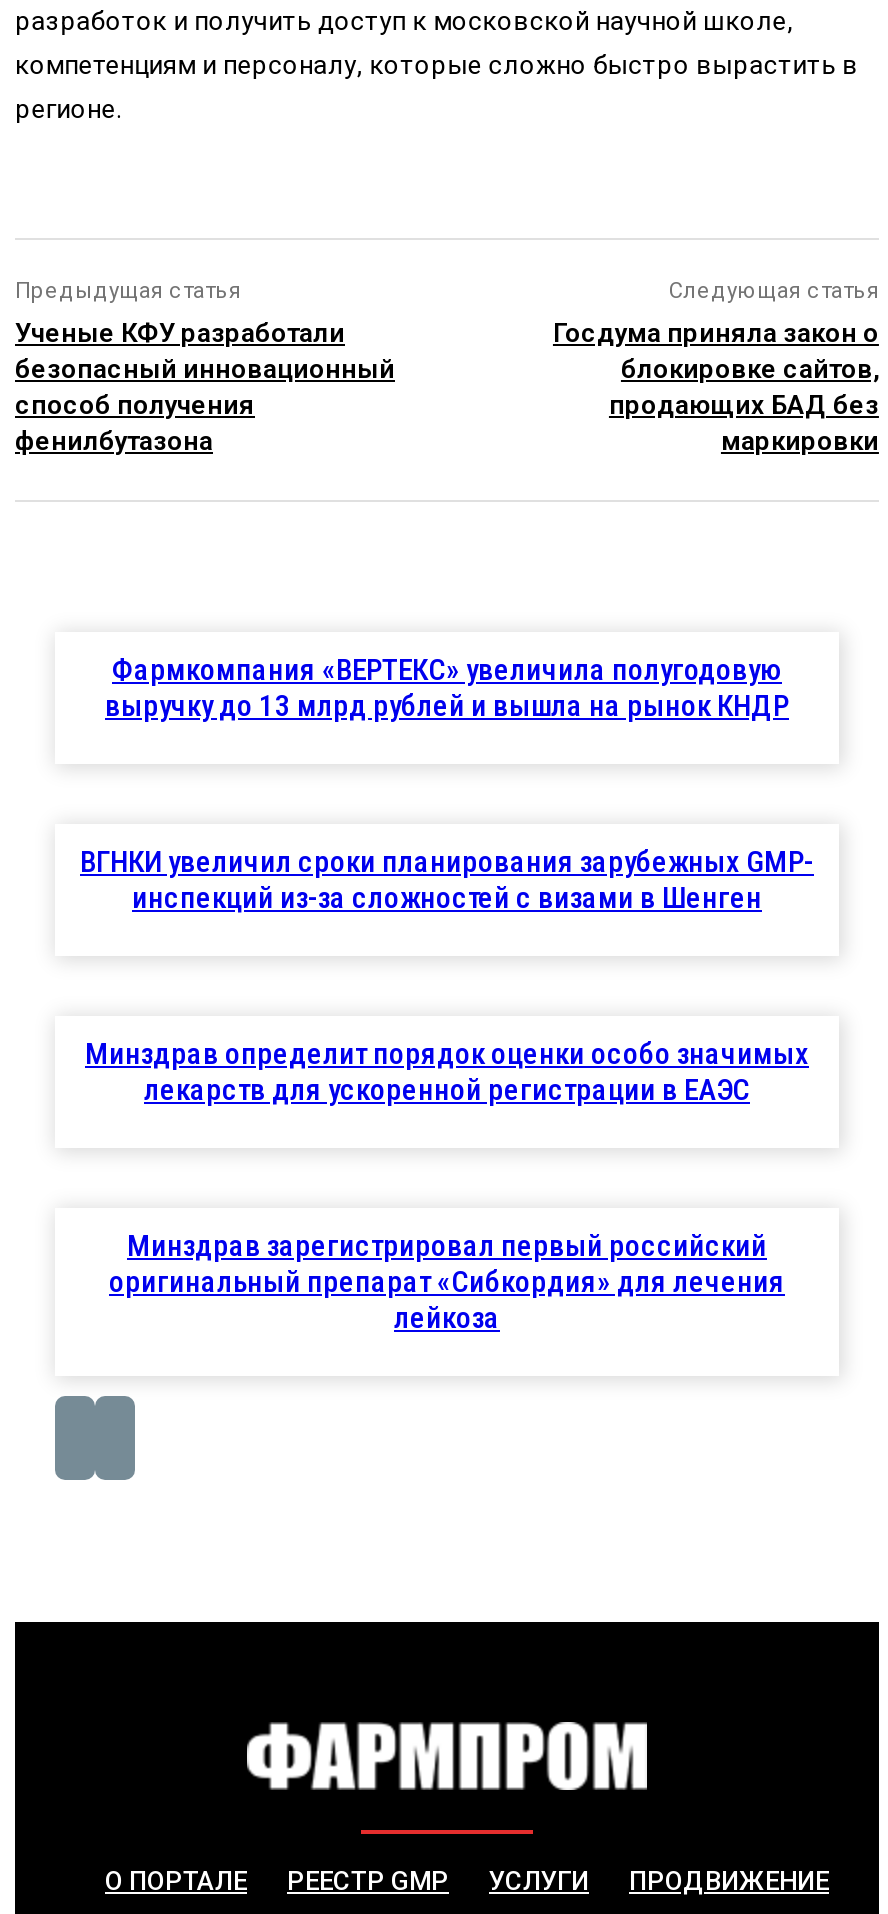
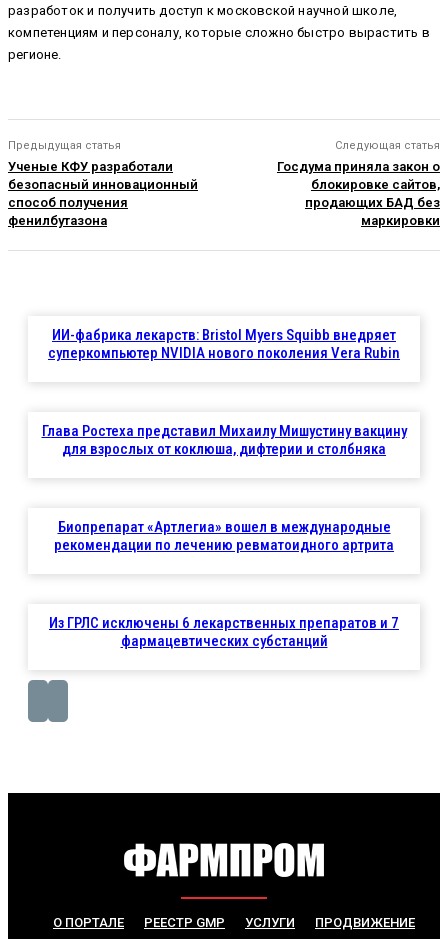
[105,653,789,725] Фармкомпания «ВЕРТЕКС» увеличила полугодовую | выручку до 13 млрд рублей и вышла на рынок КНДР -> [48,326,400,362] ИИ-фабрика лекарств: Bristol Myers Squibb внедряет | суперкомпьютер NVIDIA нового поколения Vera Rubin
[80,845,814,917] ВГНКИ увеличил сроки планирования зарубежных GMP- | инспекций из-за сложностей с визами в Шенген -> [41,422,406,458] Глава Ростеха представил Михаилу Мишустину вакцину | для взрослых от коклюша, дифтерии и столбняка
[85,1037,809,1109] Минздрав определит порядок оценки особо значимых | лекарств для ускоренной регистрации в ЕАЭС -> [54,518,394,554] Биопрепарат «Артлегиа» вошел в международные | рекомендации по лечению ревматоидного артрита
[109,1229,785,1337] Минздрав зарегистрировал первый российский | оригинальный препарат «Сибкордия» для лечения | лейкоза -> [49,614,399,650] Из ГРЛС исключены 6 лекарственных препаратов и 7 | фармацевтических субстанций

